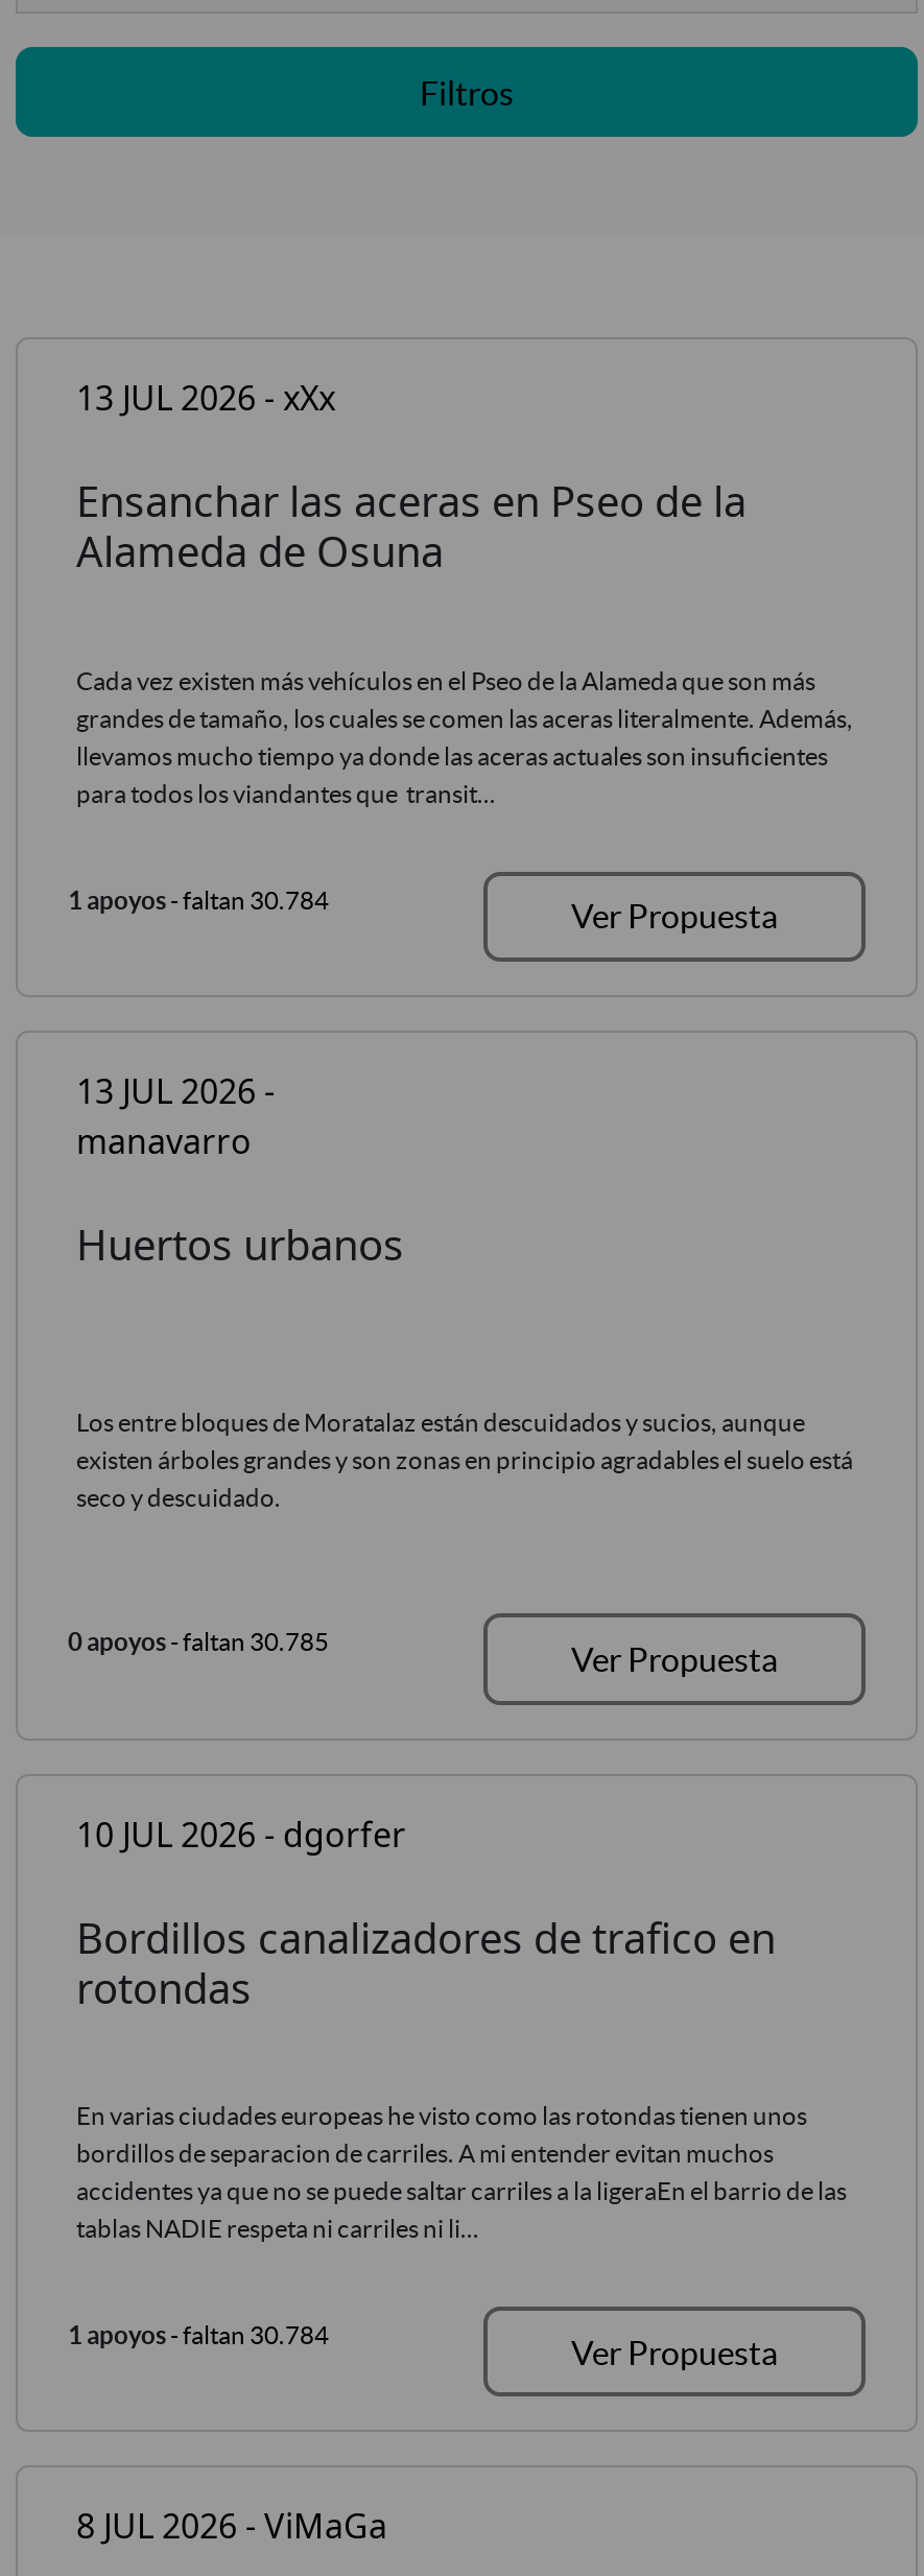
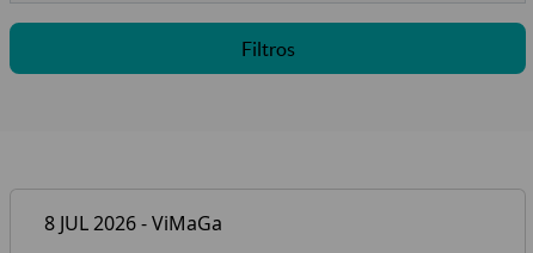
[76,376,853,807] 13 JUL 2026 - xXx | Ensanchar las aceras en Pseo de la | Alameda de Osuna | Cada vez existen más vehículos en el Pseo de la Alameda que son más | grandes de tamaño, los cuales se comen las aceras literalmente. Además, | llevamos mucho tiempo ya donde las aceras actuales son insuficientes | para todos los viandantes que transit... -> none
[68,886,778,935] 1 apoyos - faltan 30.784 | Ver Propuesta -> none
[76,1068,853,1512] 13 JUL 2026 - | manavarro | Huertos urbanos | Los entre bloques de Moratalaz están descuidados y sucios, aunque | existen árboles grandes y son zonas en principio agradables el suelo está | seco y descuidado. -> none
[68,1629,778,1678] 0 apoyos - faltan 30.785 | Ver Propuesta -> none
[76,1811,847,2242] 10 JUL 2026 - dgorfer | Bordillos canalizadores de trafico en | rotondas | En varias ciudades europeas he visto como las rotondas tienen unos | bordillos de separacion de carriles. A mi entender evitan muchos | accidentes ya que no se puede saltar carriles a la ligeraEn el barrio de las | tablas NADIE respeta ni carriles ni li... -> none
[68,2321,778,2370] 1 apoyos - faltan 30.784 | Ver Propuesta -> none

